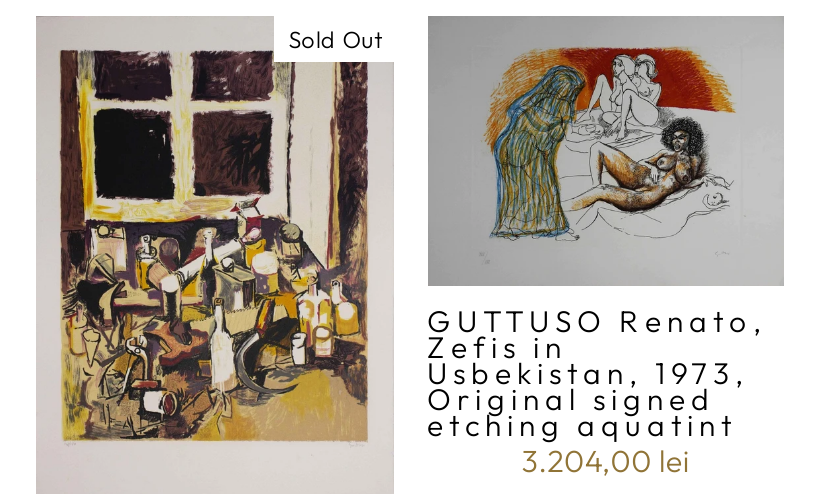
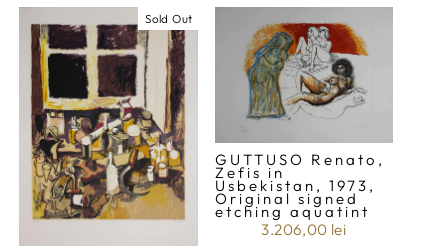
[522,441,689,479] 3.204,00 lei -> [261,220,346,239] 3.206,00 lei

